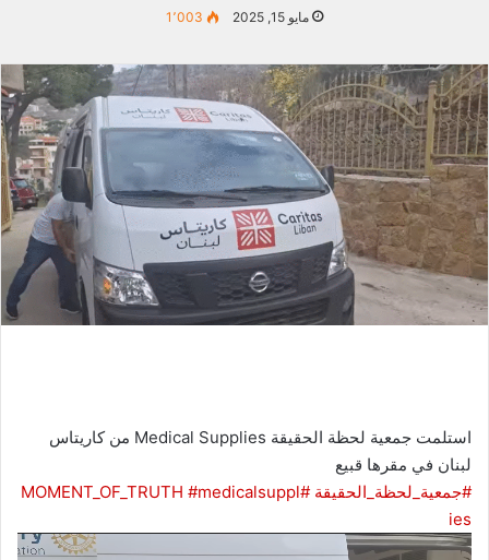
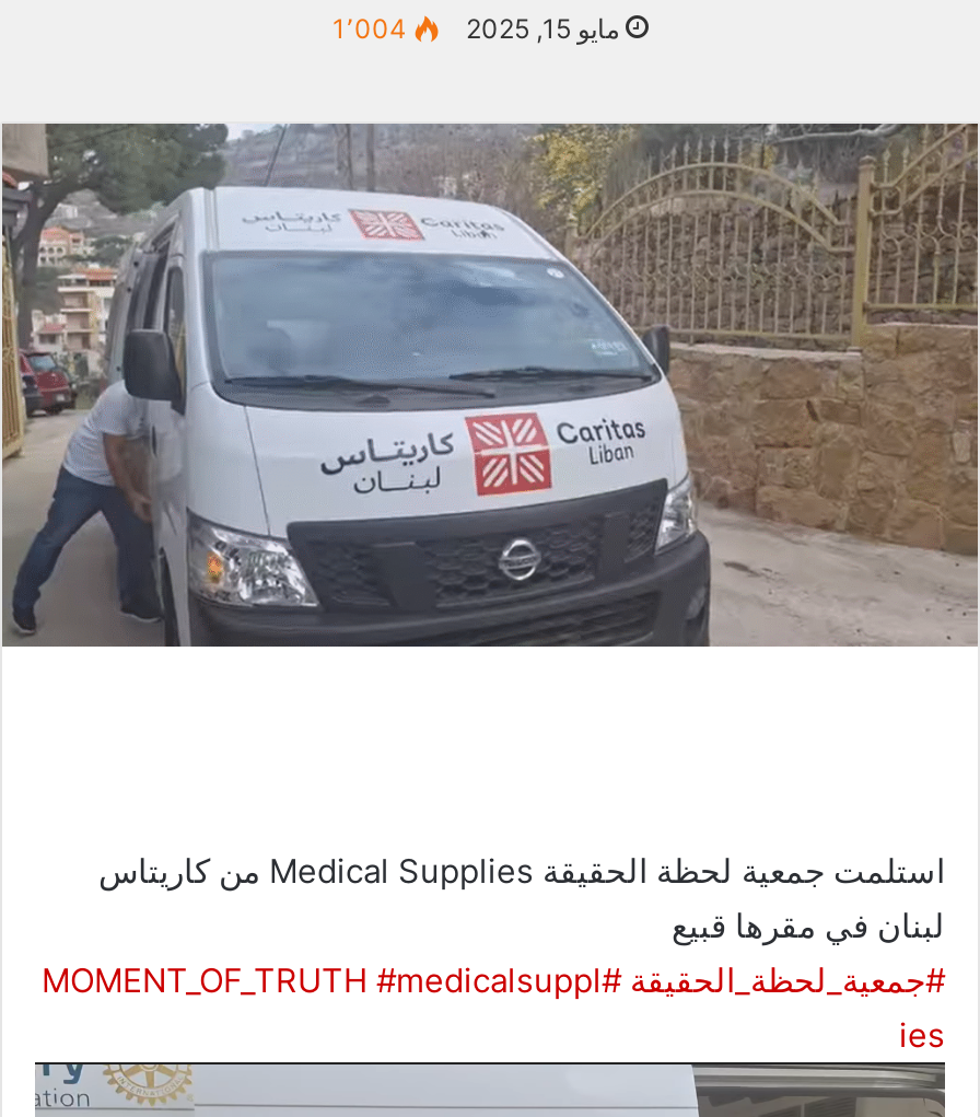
[166,9,203,25] 1٬003 -> [332,12,407,45] 1٬004

